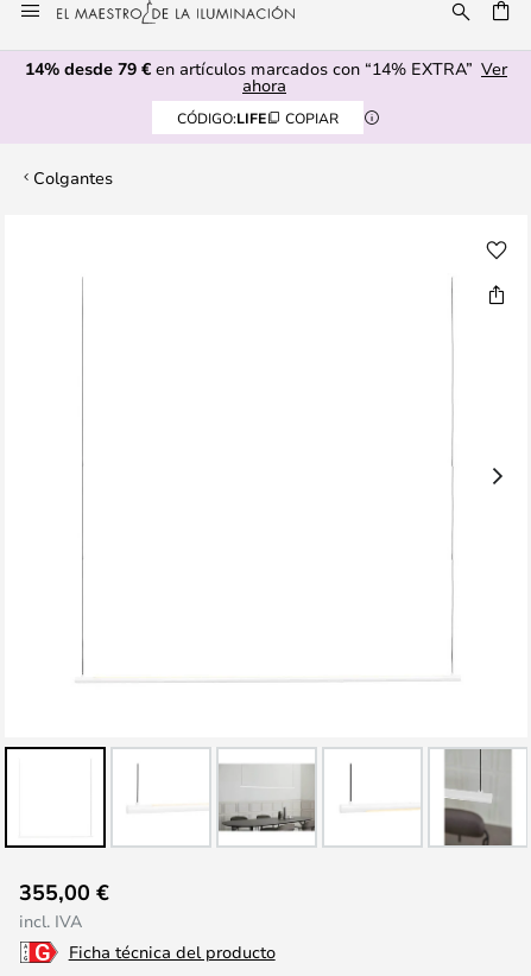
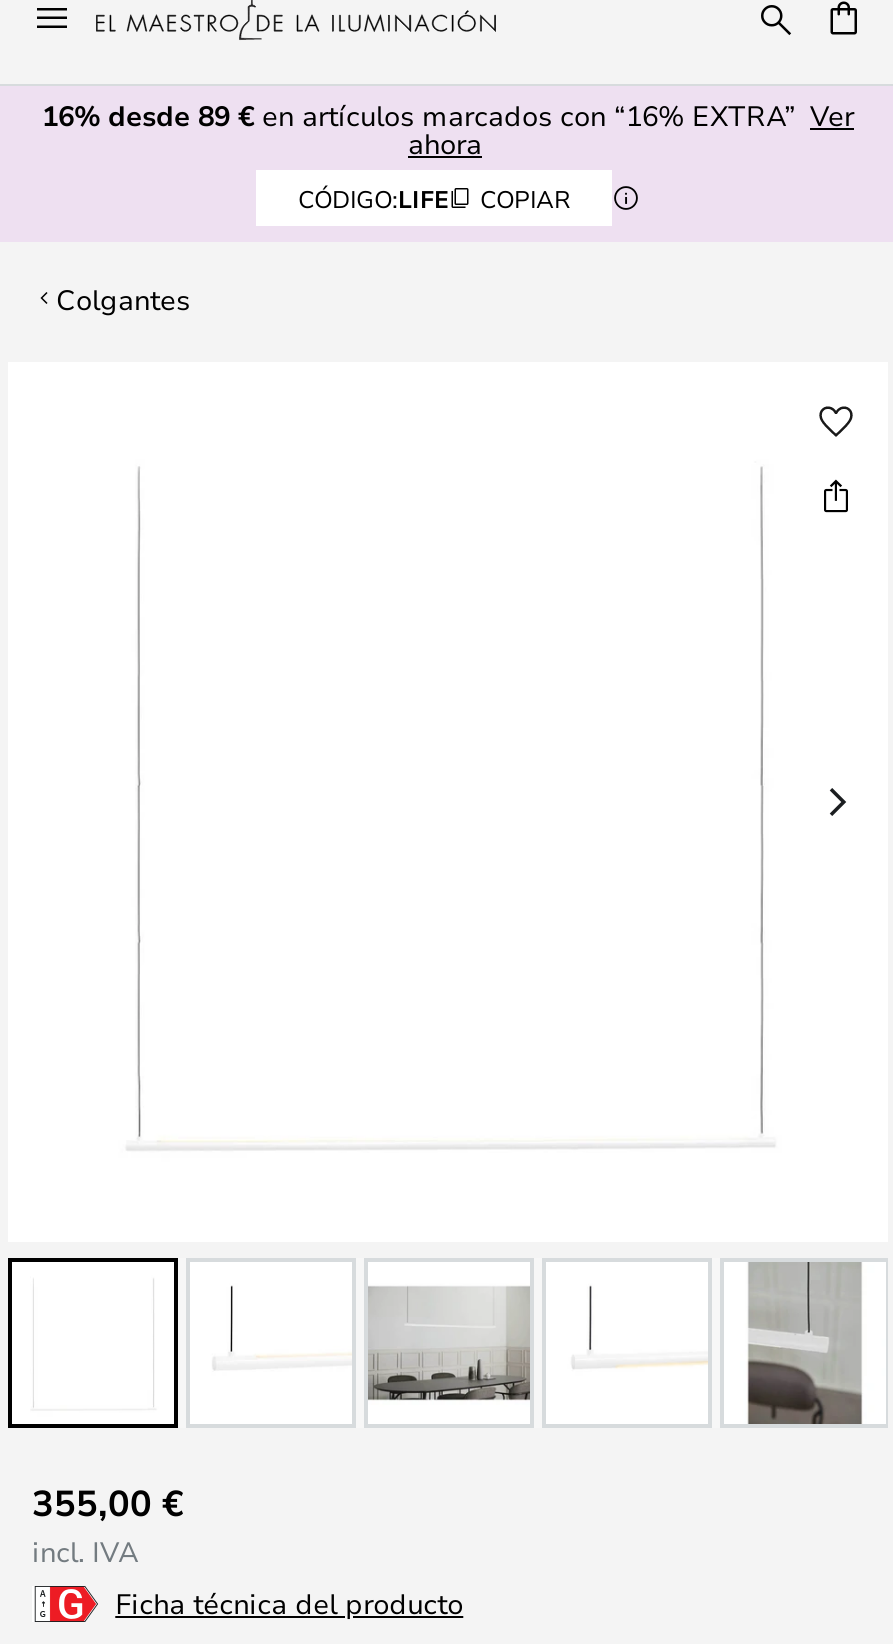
[25,57,507,80] 14% desde 79 €en artículos marcados con “14% EXTRA” Ver -> [42,96,854,134] 16% desde 89 €en artículos marcados con “16% EXTRA” Ver

